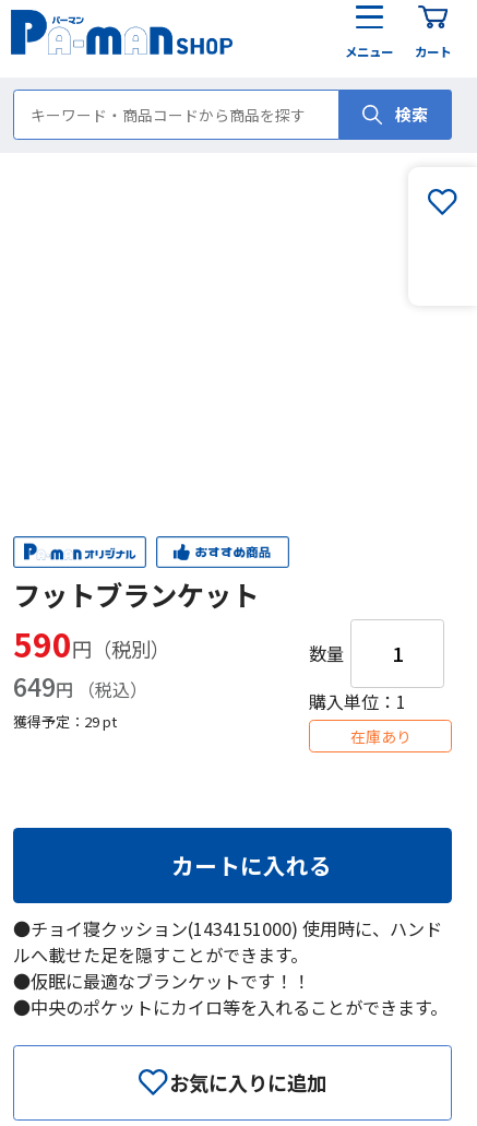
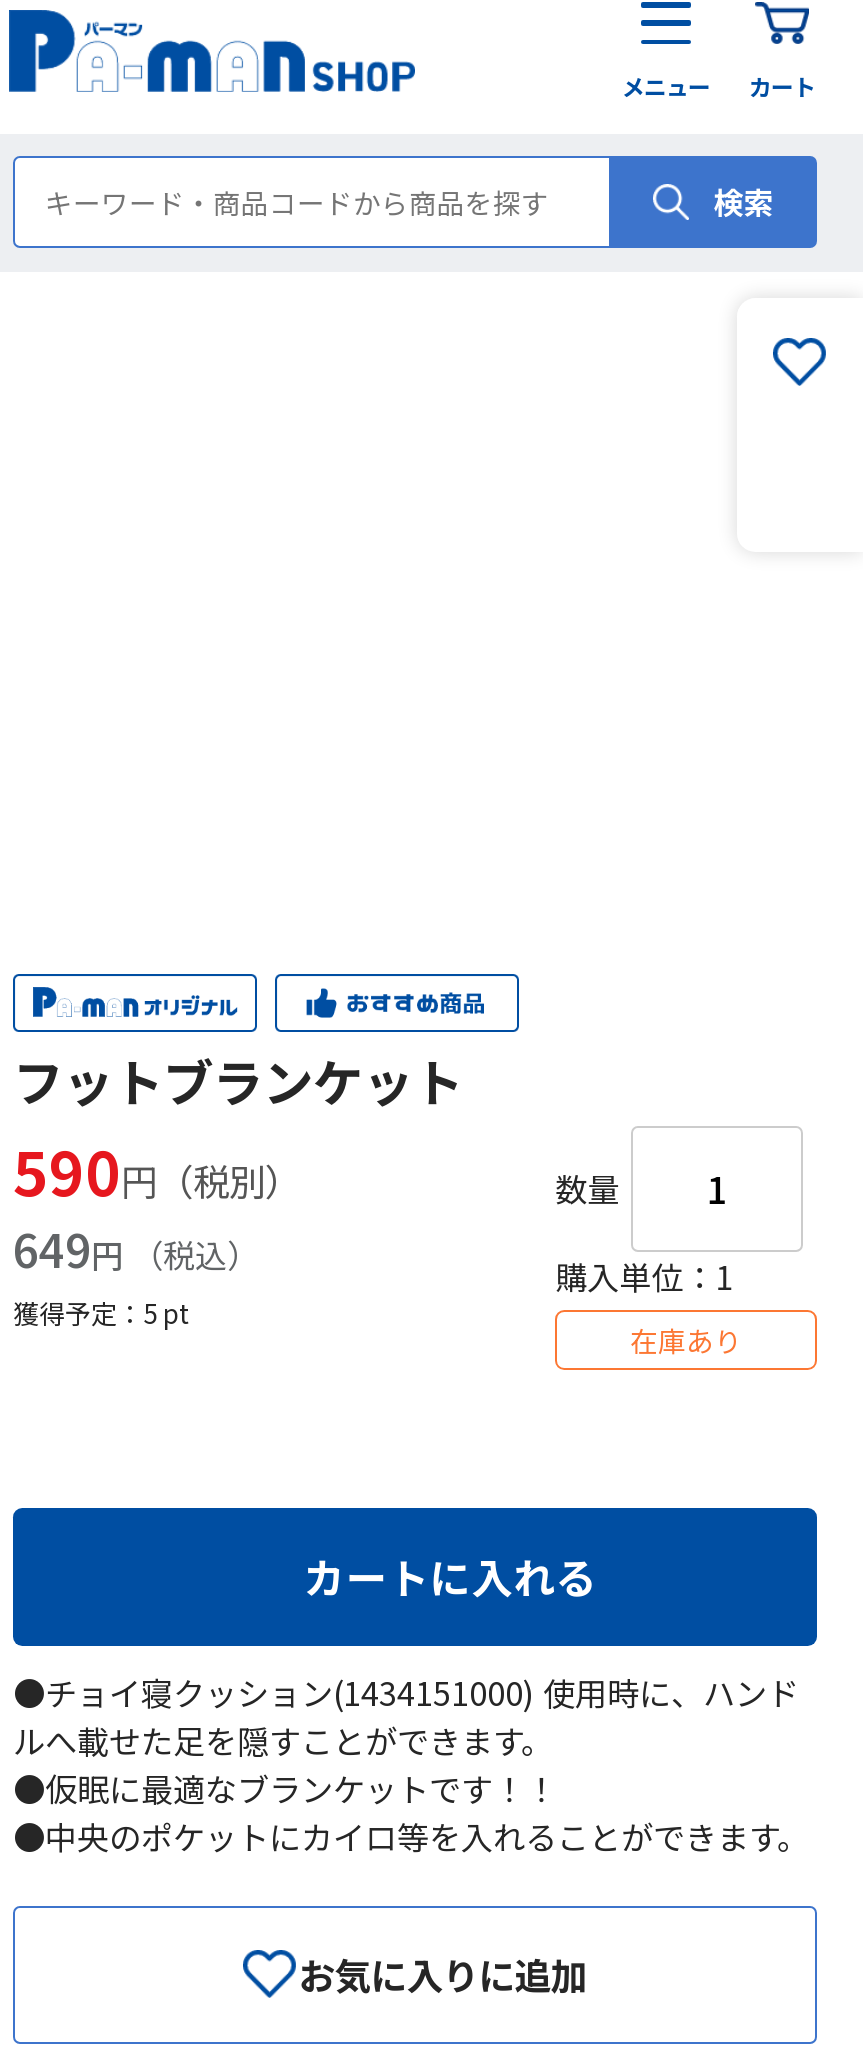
[13,711,117,732] 獲得予定：29 pt -> [13,1295,189,1333] 獲得予定：5 pt

